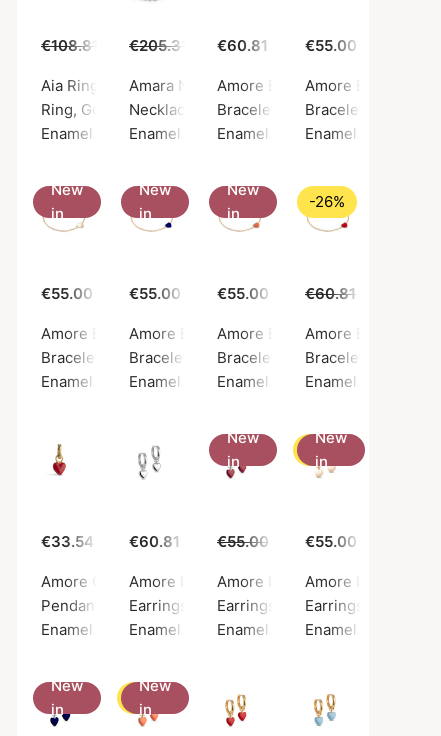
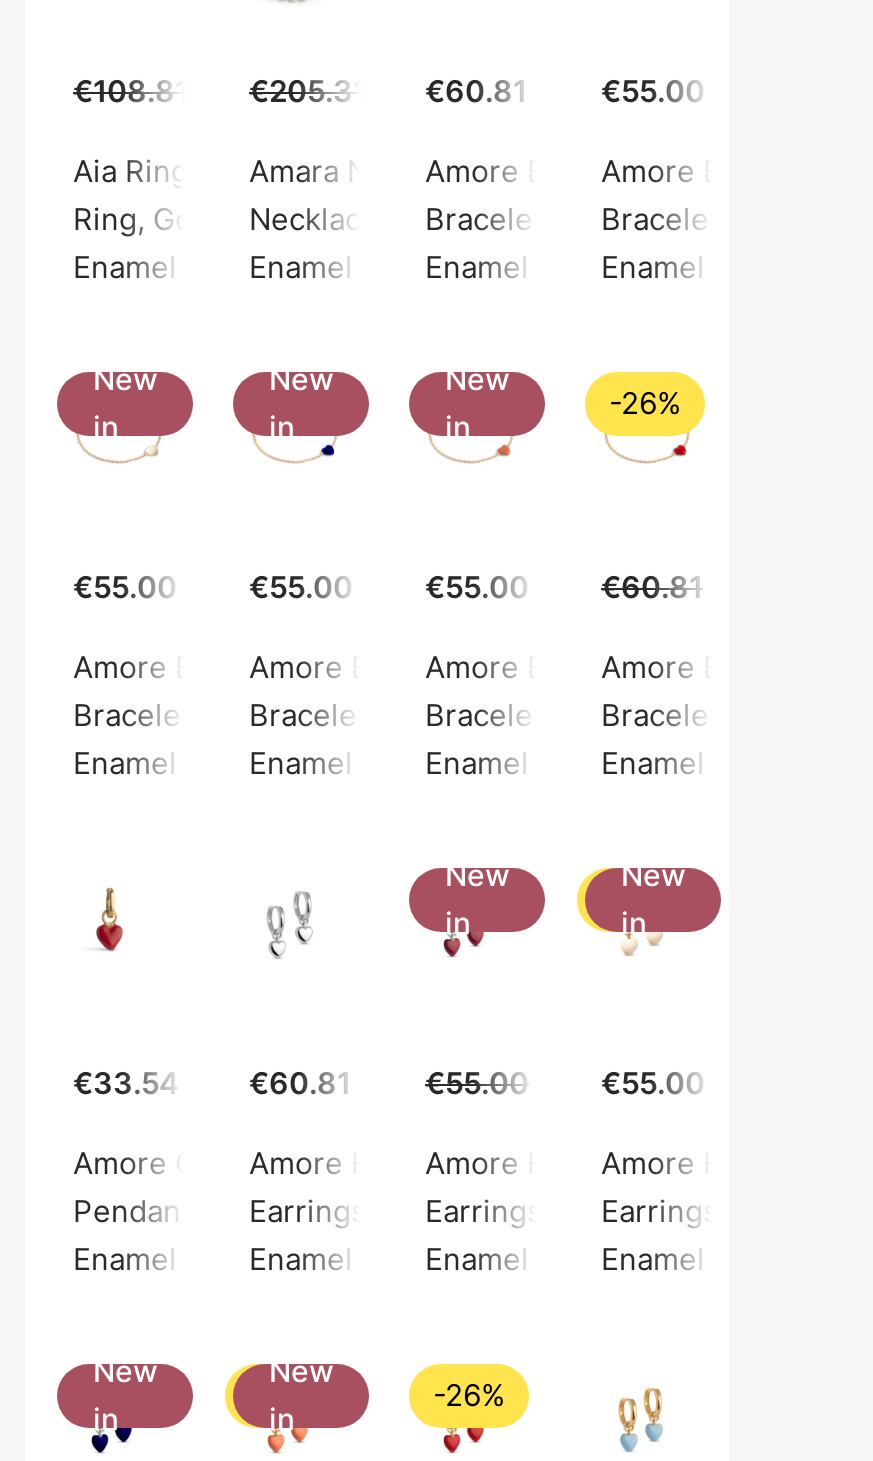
none -> [433,1376,505,1414] -26%

